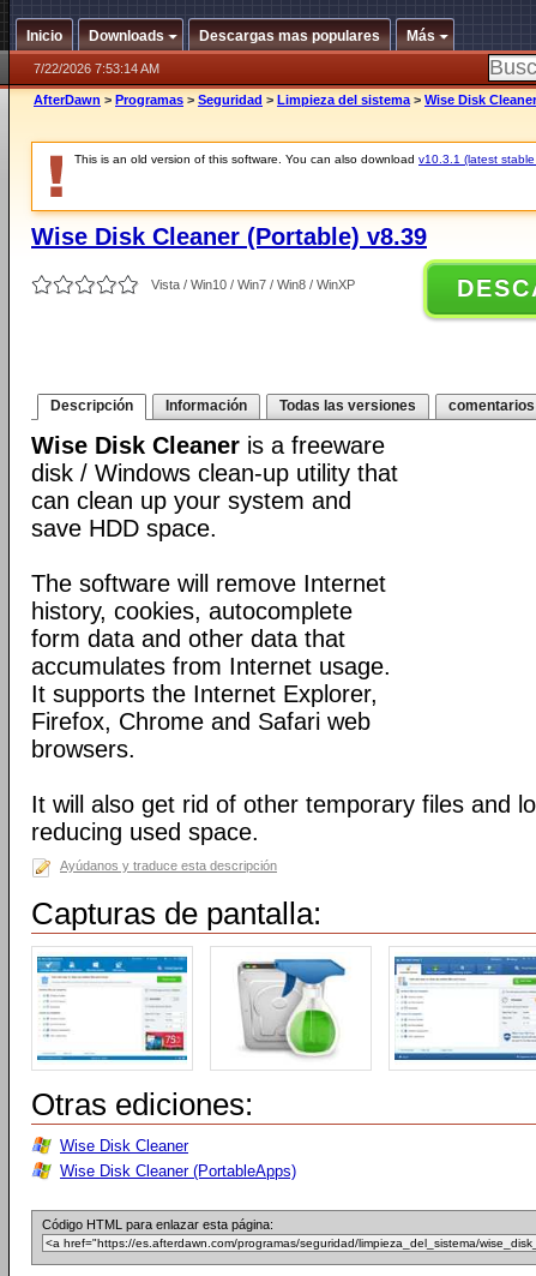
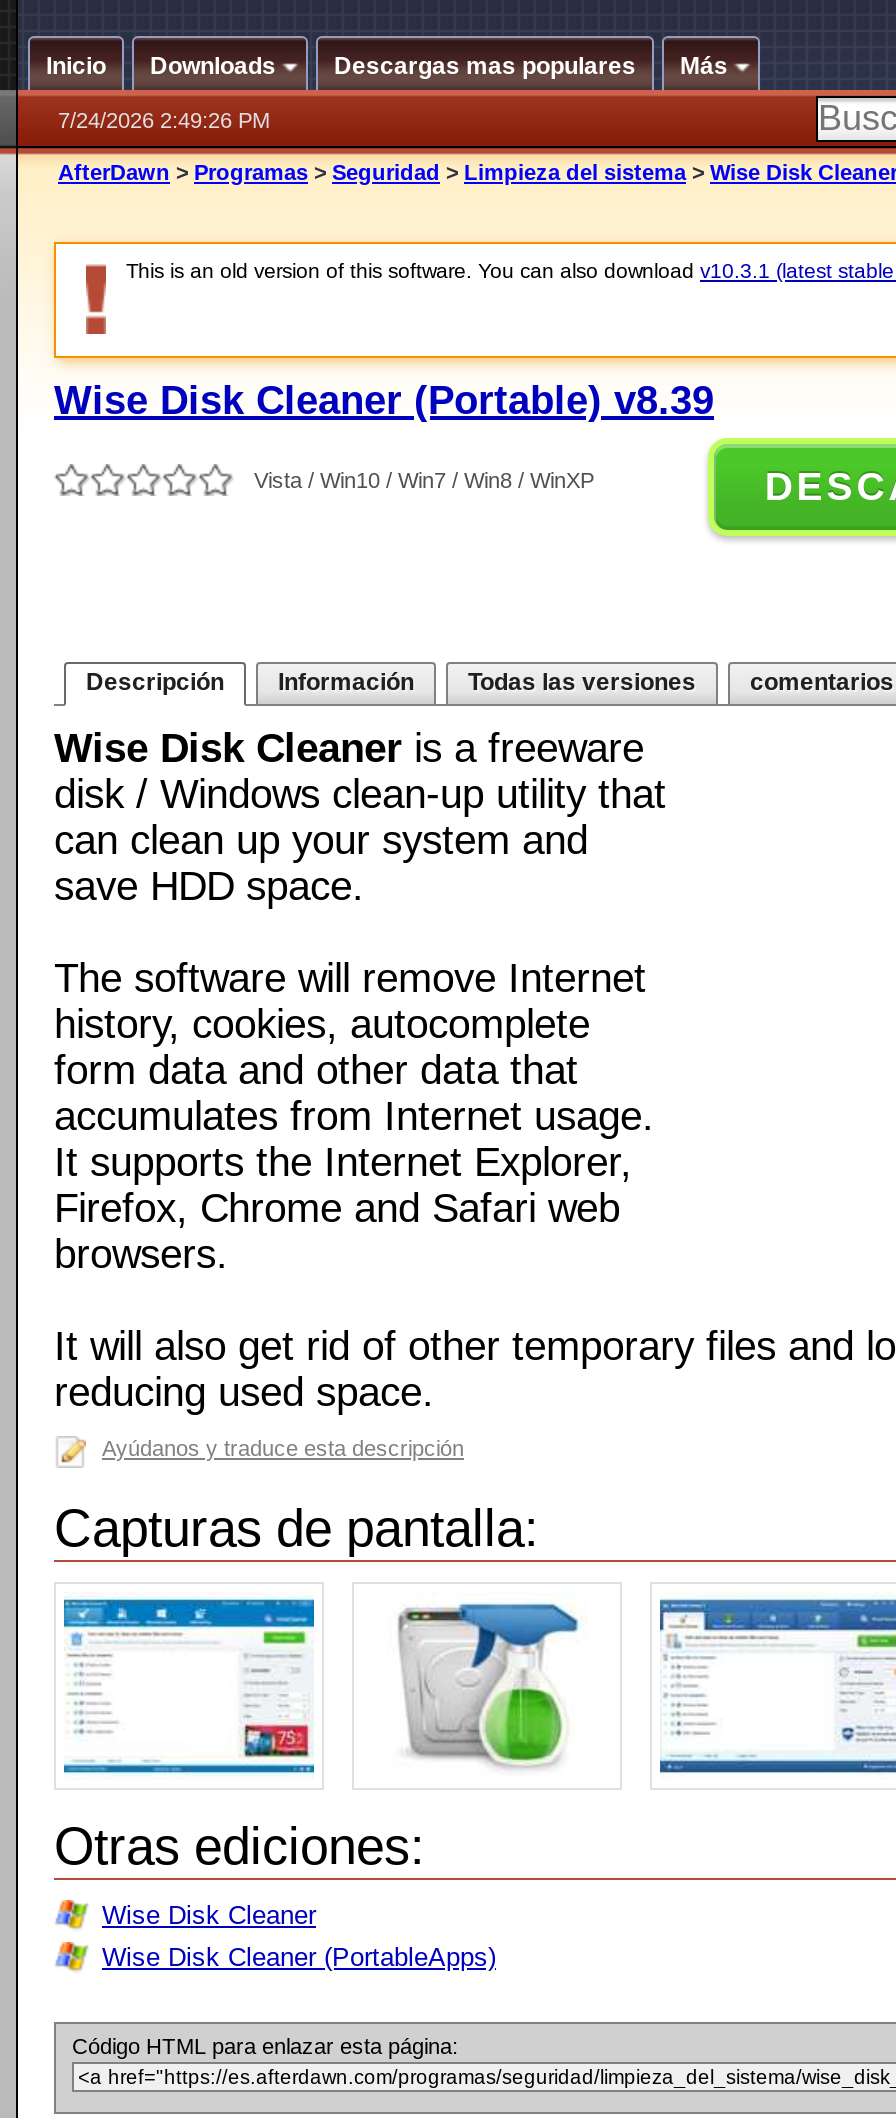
[34,61,159,76] 7/22/2026 7:53:14 AM -> [58,108,270,132] 7/24/2026 2:49:26 PM

